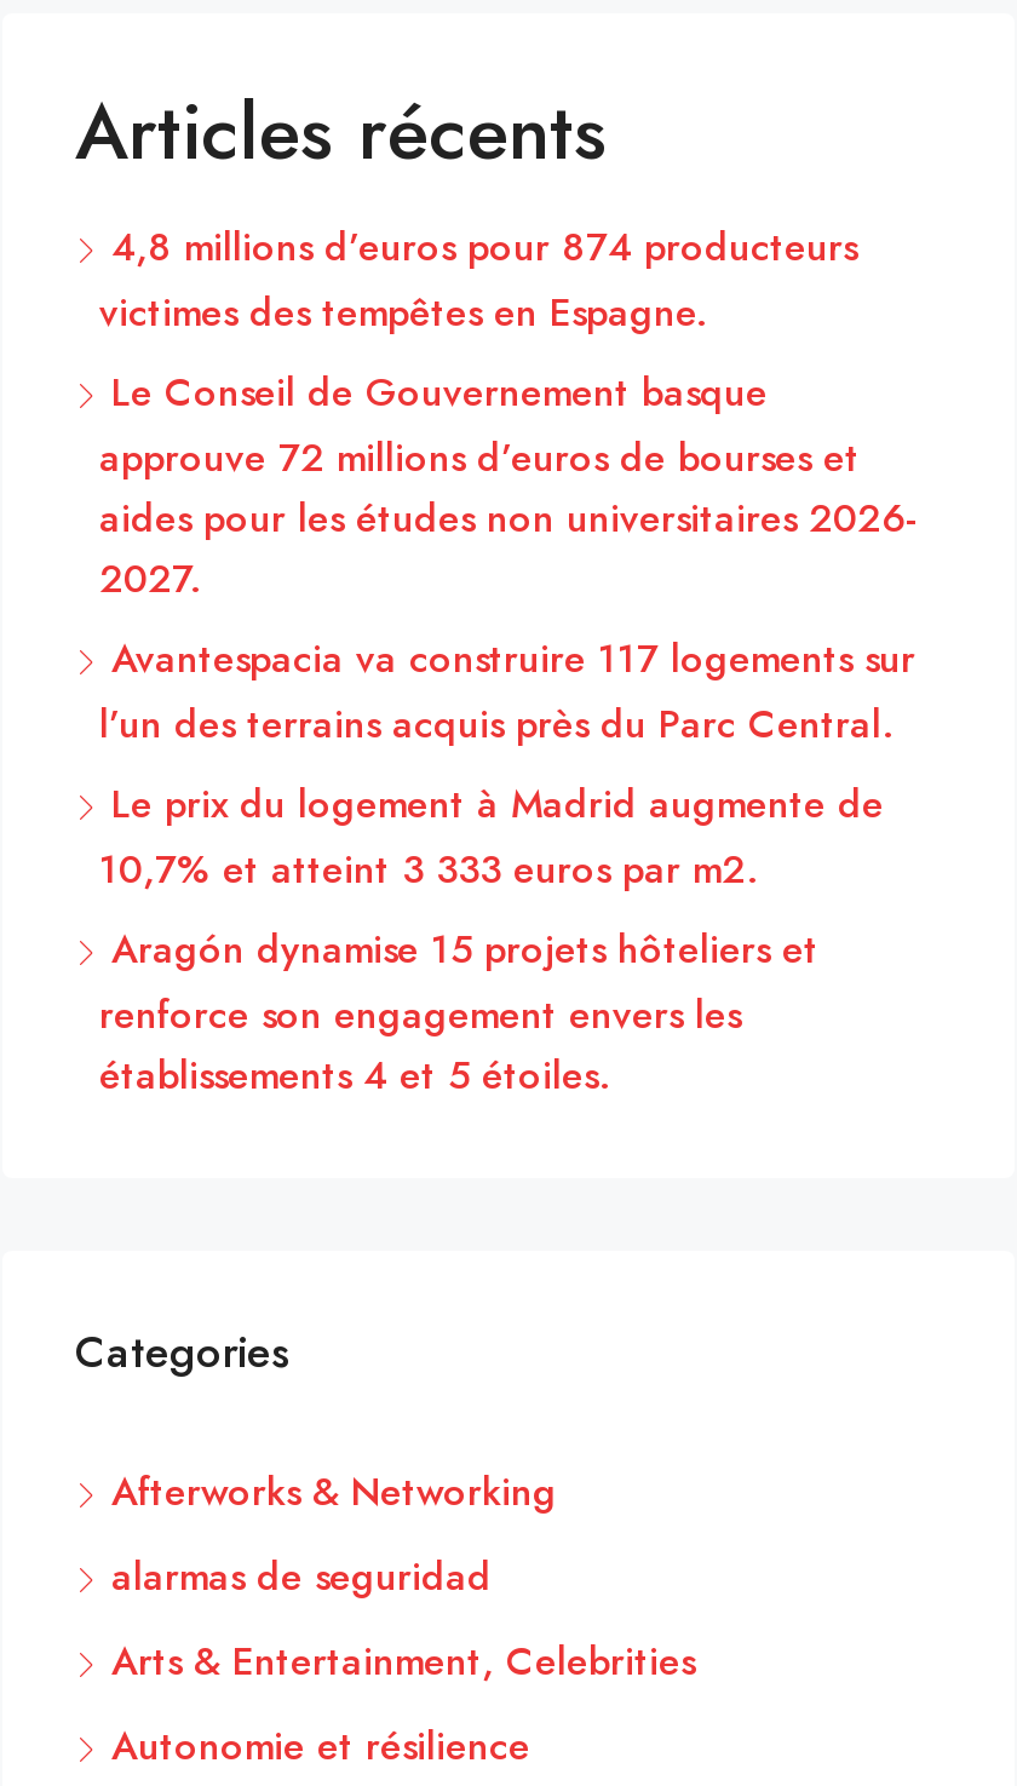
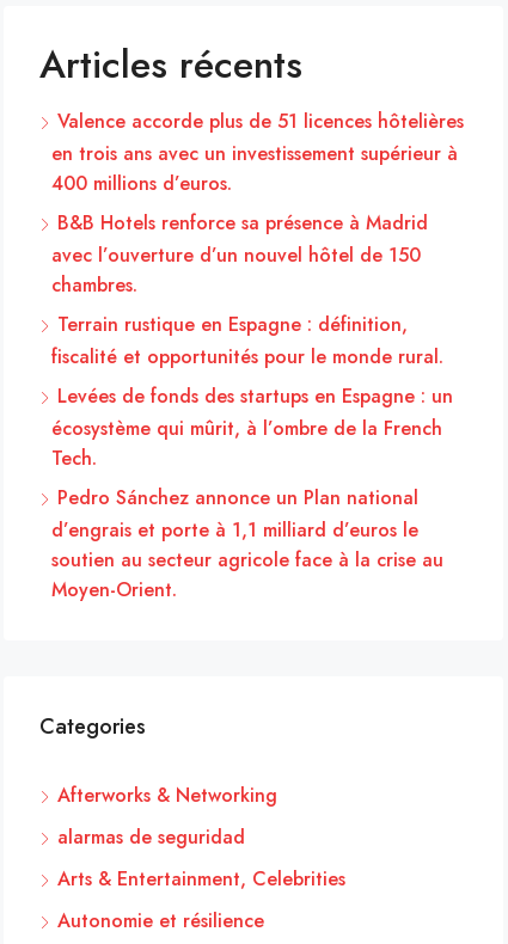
[99,219,918,1103] 4,8 millions d’euros pour 874 producteurs | victimes des tempêtes en Espagne. | Le Conseil de Gouvernement basque | approuve 72 millions d’euros de bourses et | aides pour les études non universitaires 2026- | 2027. | Avantespacia va construire 117 logements sur | l’un des terrains acquis près du Parc Central. | Le prix du logement à Madrid augmente de | 10,7% et atteint 3 333 euros par m2. | Aragón dynamise 15 projets hôteliers et | renforce son engagement envers les | établissements 4 et 5 étoiles. -> [51,108,464,604] Valence accorde plus de 51 licences hôtelières | en trois ans avec un investissement supérieur à | 400 millions d’euros. | B&B Hotels renforce sa présence à Madrid | avec l’ouverture d’un nouvel hôtel de 150 | chambres. | Terrain rustique en Espagne : définition, | fiscalité et opportunités pour le monde rural. | Levées de fonds des startups en Espagne : un | écosystème qui mûrit, à l’ombre de la French | Tech. | Pedro Sánchez annonce un Plan national | d’engrais et porte à 1,1 milliard d’euros le | soutien au secteur agricole face à la crise au | Moyen-Orient.

